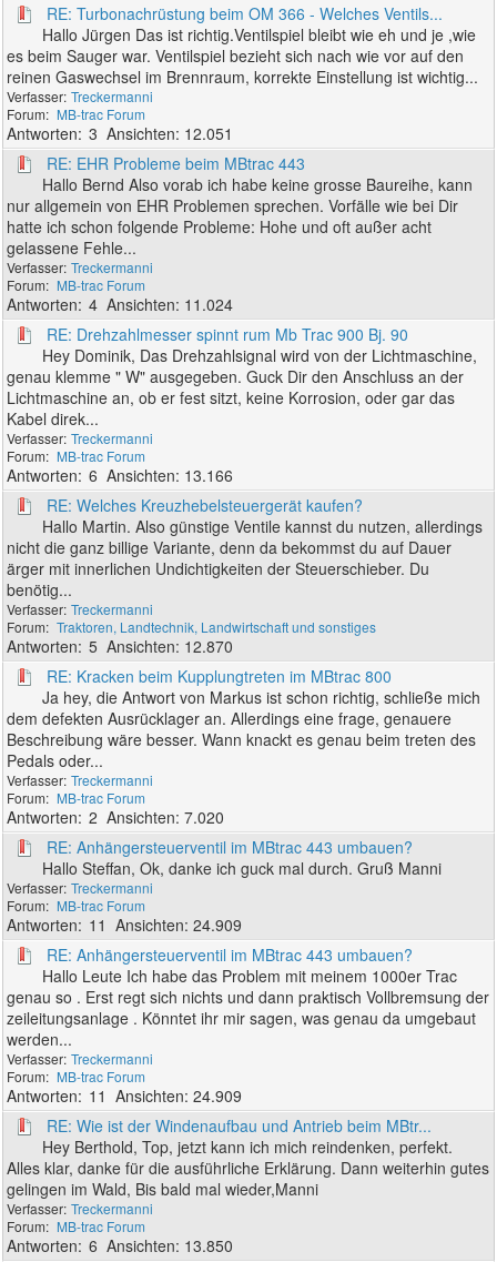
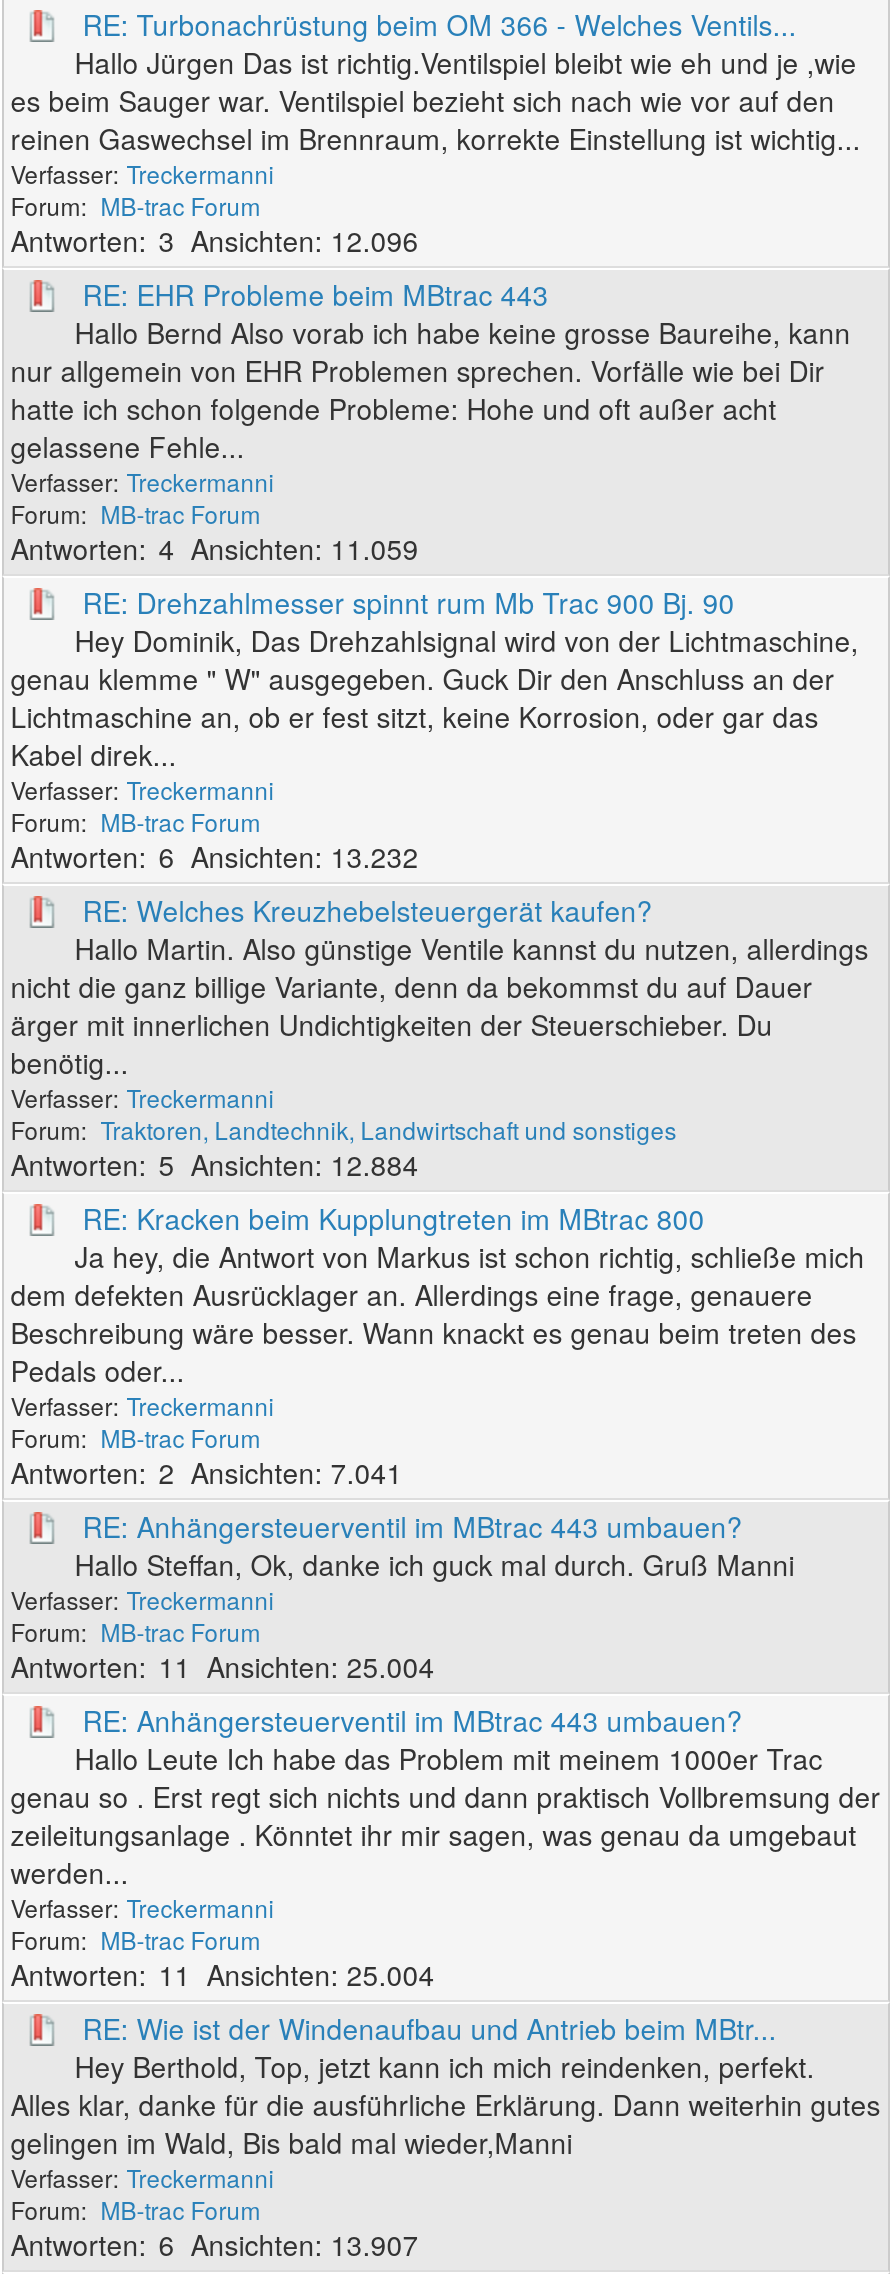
[184,122,233,144] 12.051 -> [330,220,418,260] 12.096
[184,293,233,315] 11.024 -> [330,528,418,568] 11.059
[184,464,233,486] 13.166 -> [330,836,418,876] 13.232
[184,635,233,657] 12.870 -> [330,1144,418,1184] 12.884
[184,806,224,828] 7.020 -> [330,1452,402,1492] 7.041
[193,913,242,936] 24.909 -> [346,1646,434,1686] 25.004
[193,1084,242,1107] 24.909 -> [346,1954,434,1994] 25.004
[184,1234,233,1256] 13.850 -> [330,2224,418,2264] 13.907

